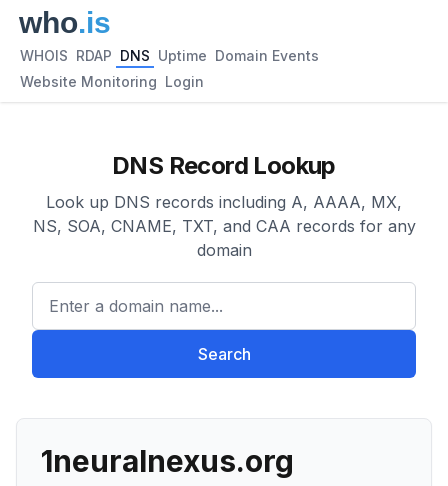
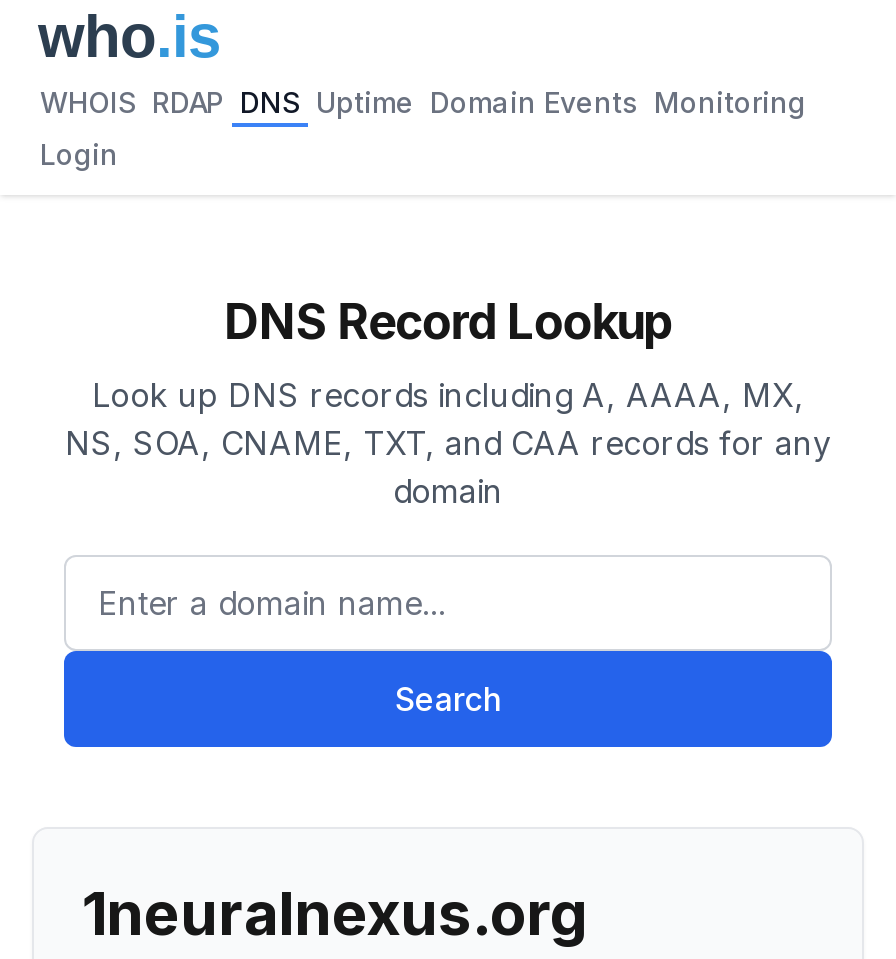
[20,47,319,64] WHOIS RDAP DNS Uptime Domain Events -> [40,85,806,119] WHOIS RDAP DNS Uptime Domain Events Monitoring
[20,73,204,90] Website Monitoring Login -> [40,137,118,171] Login

